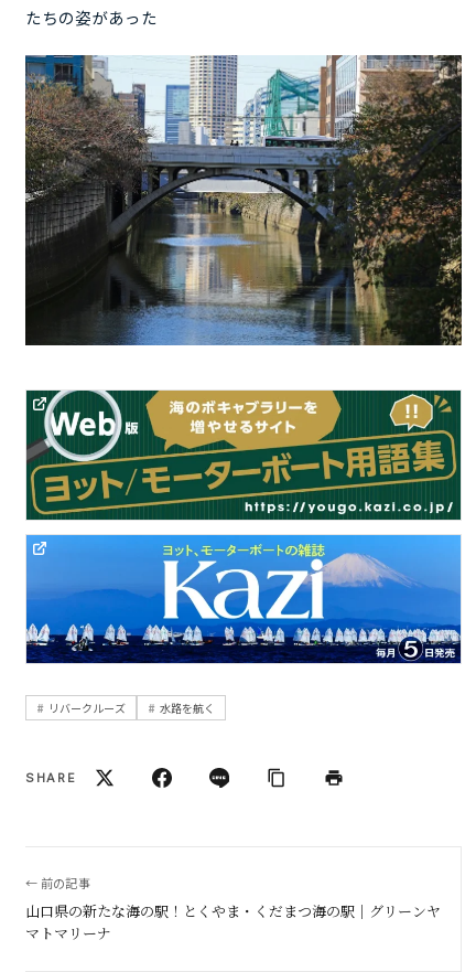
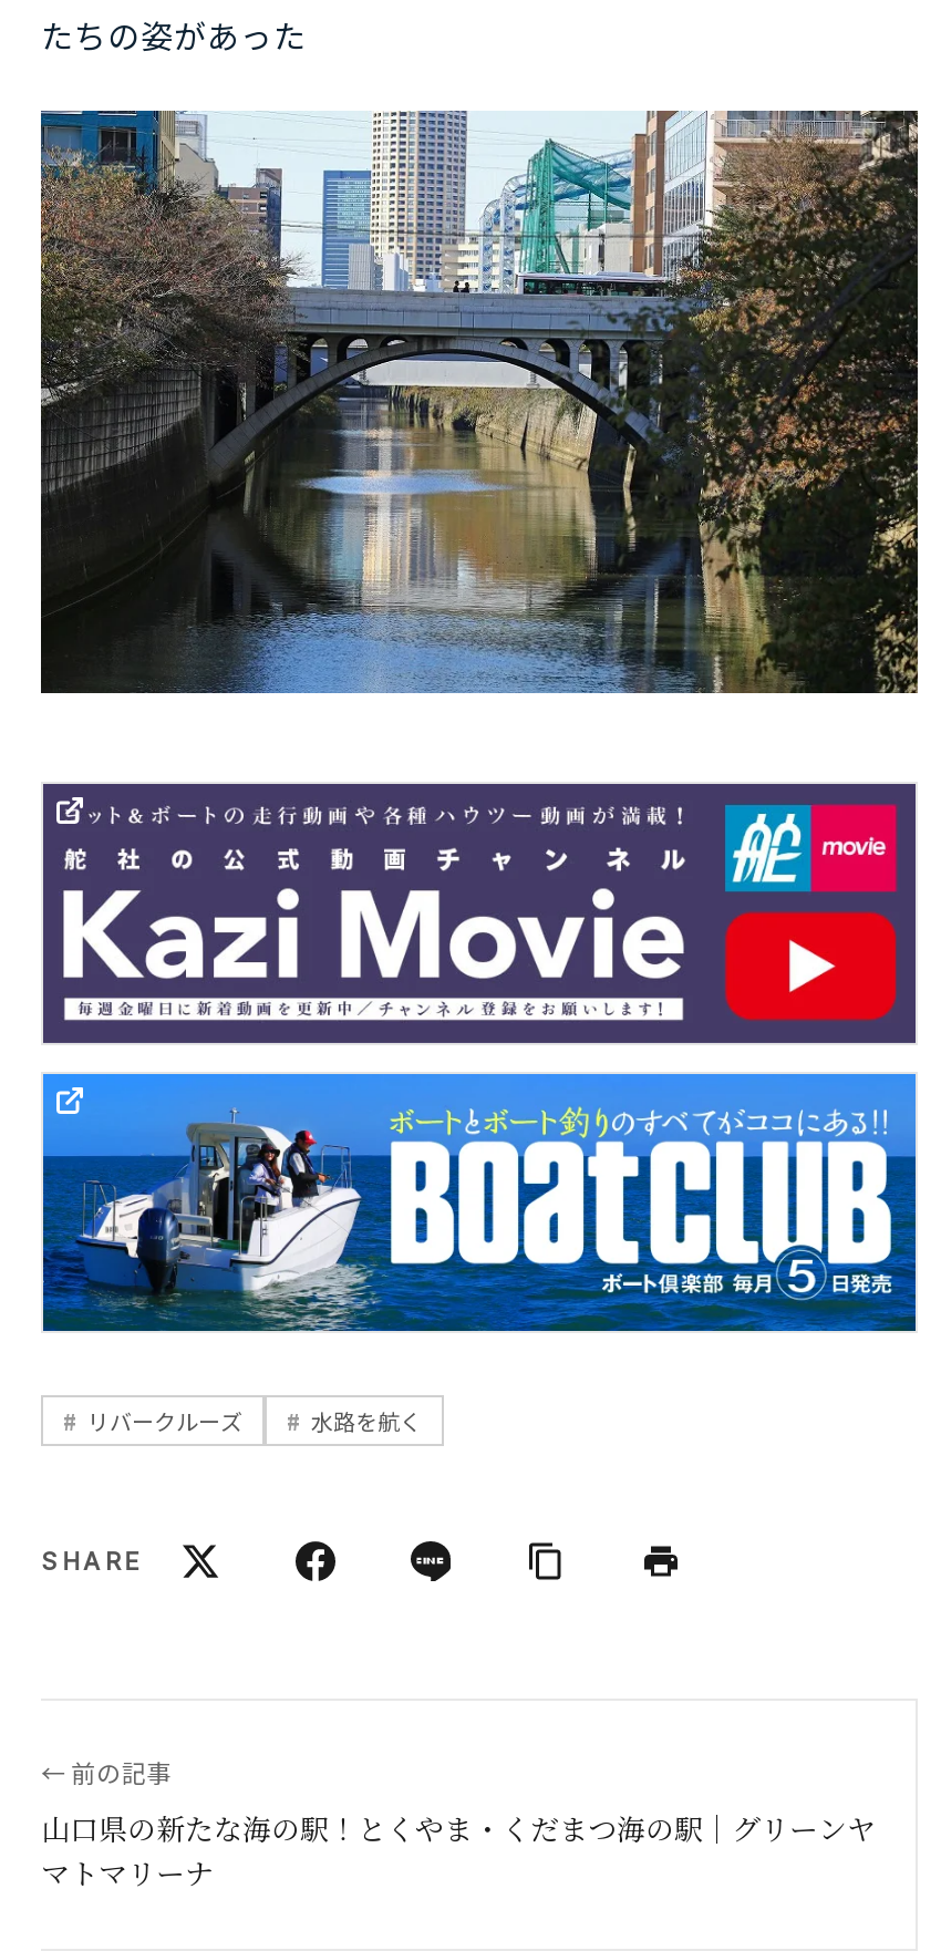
[26,389,461,520] [image] -> [43,782,916,1043] [image]
[25,543,462,664] [image] -> [41,1085,918,1333] [image]

